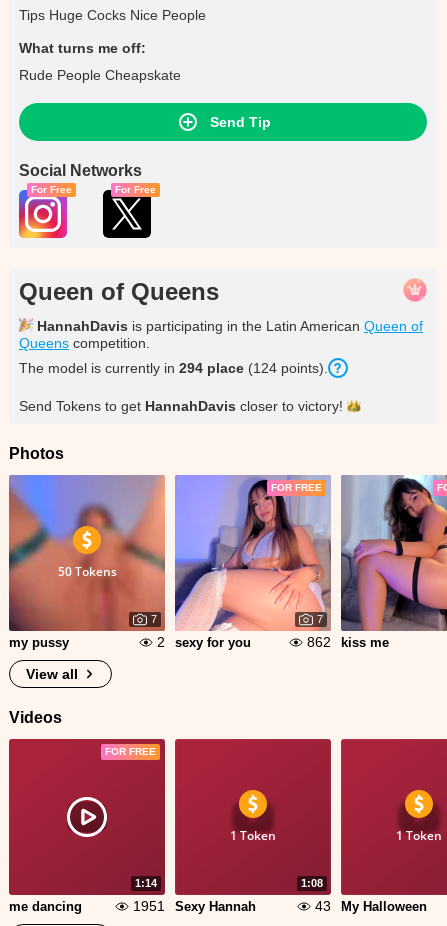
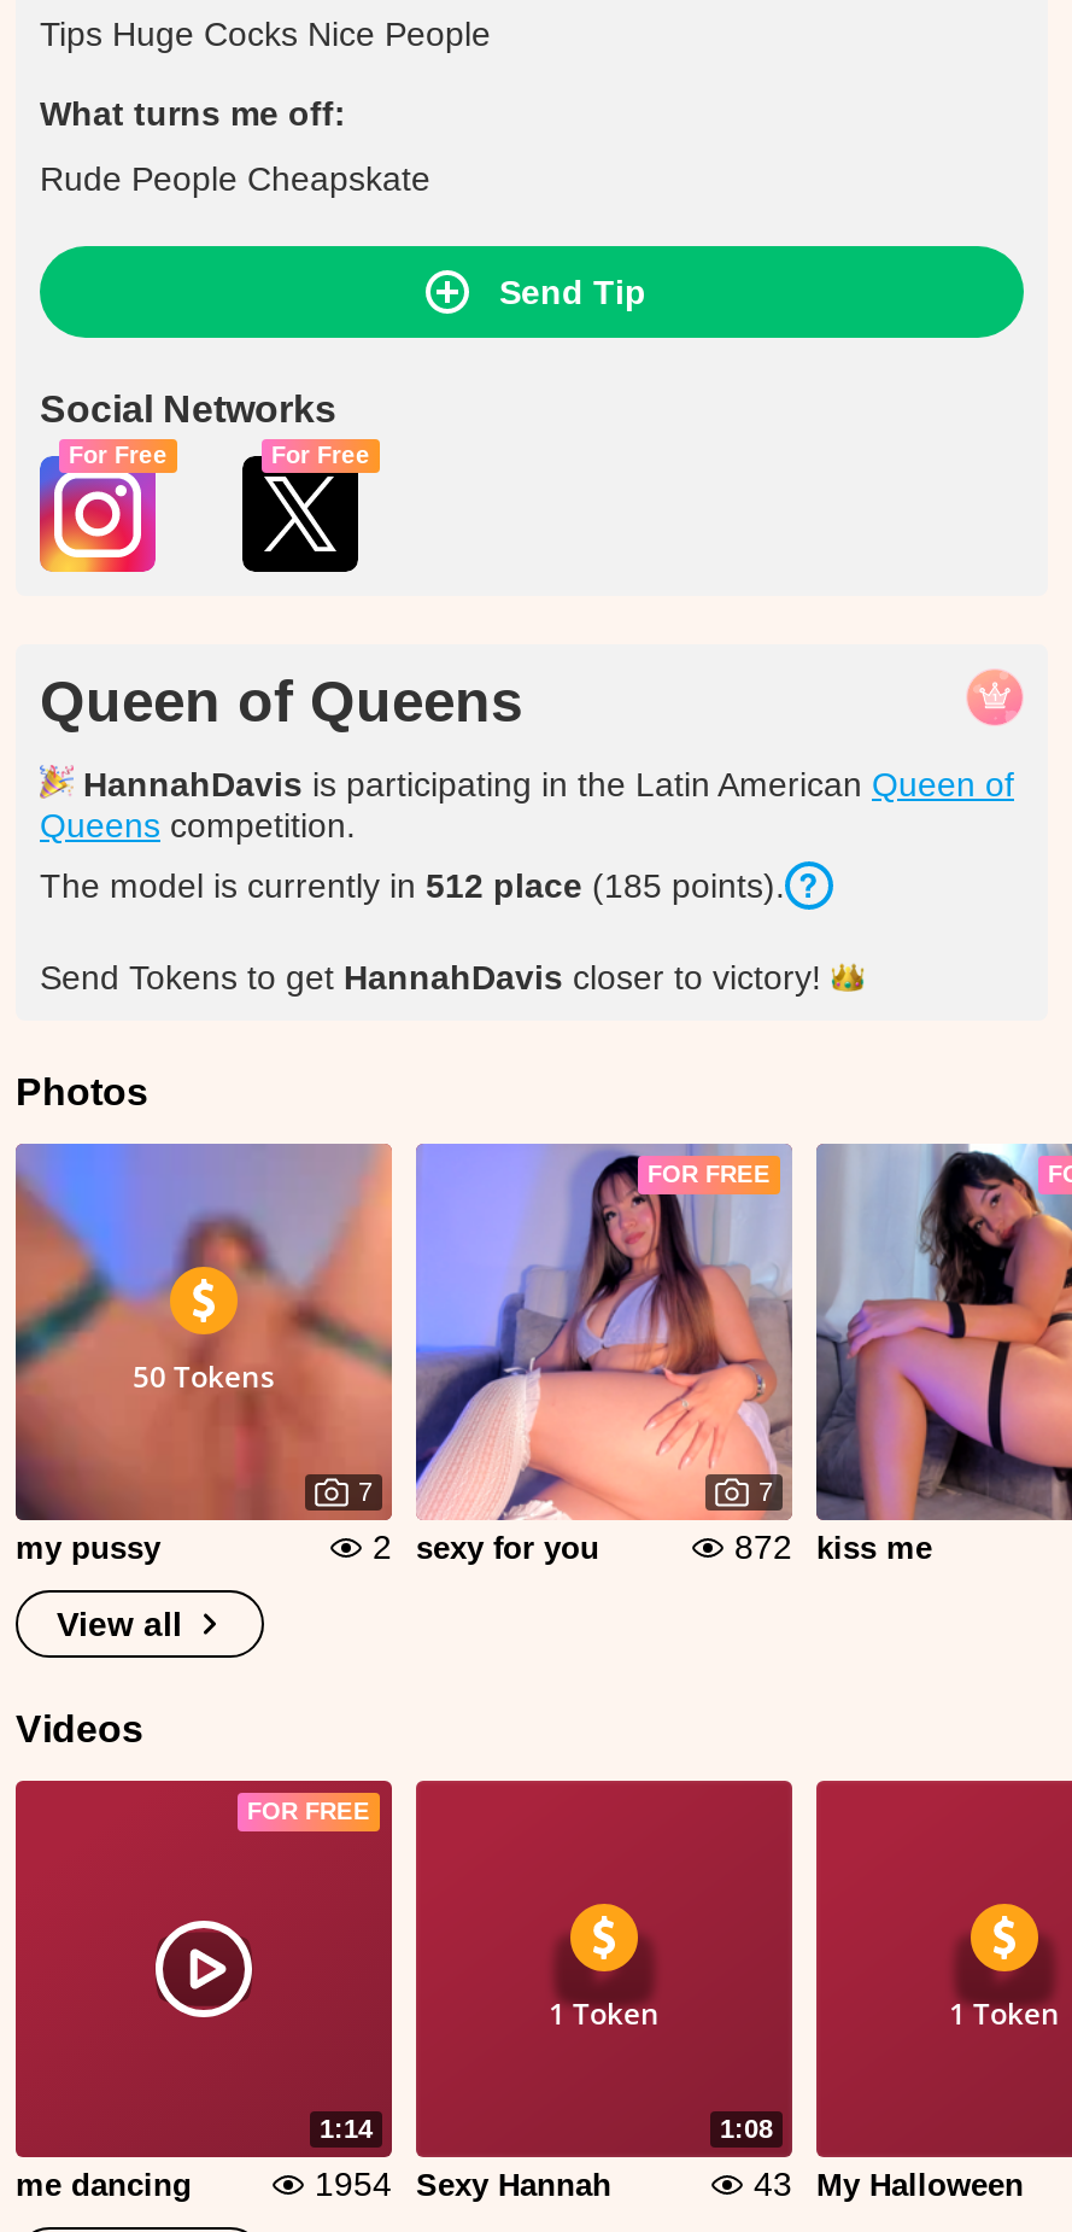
[19,360,328,376] The model is currently in 294 place (124 points). -> [40,866,785,905] The model is currently in 512 place (185 points).
[307,634,389,650] 862 kiss me -> [734,1527,932,1566] 872 kiss me
[133,898,256,914] 1951 Sexy Hannah -> [315,2164,611,2203] 1954 Sexy Hannah

